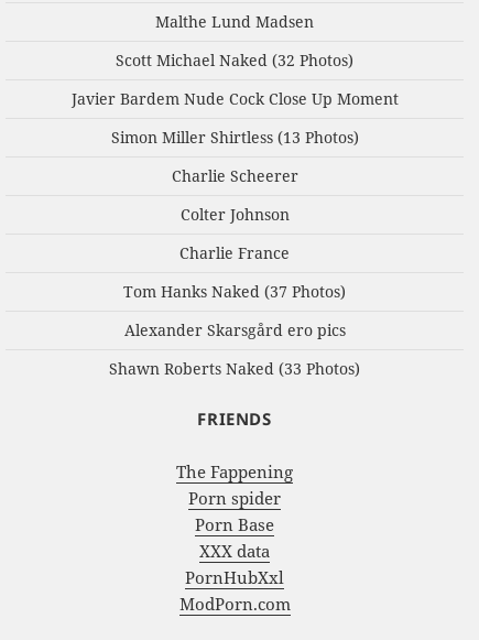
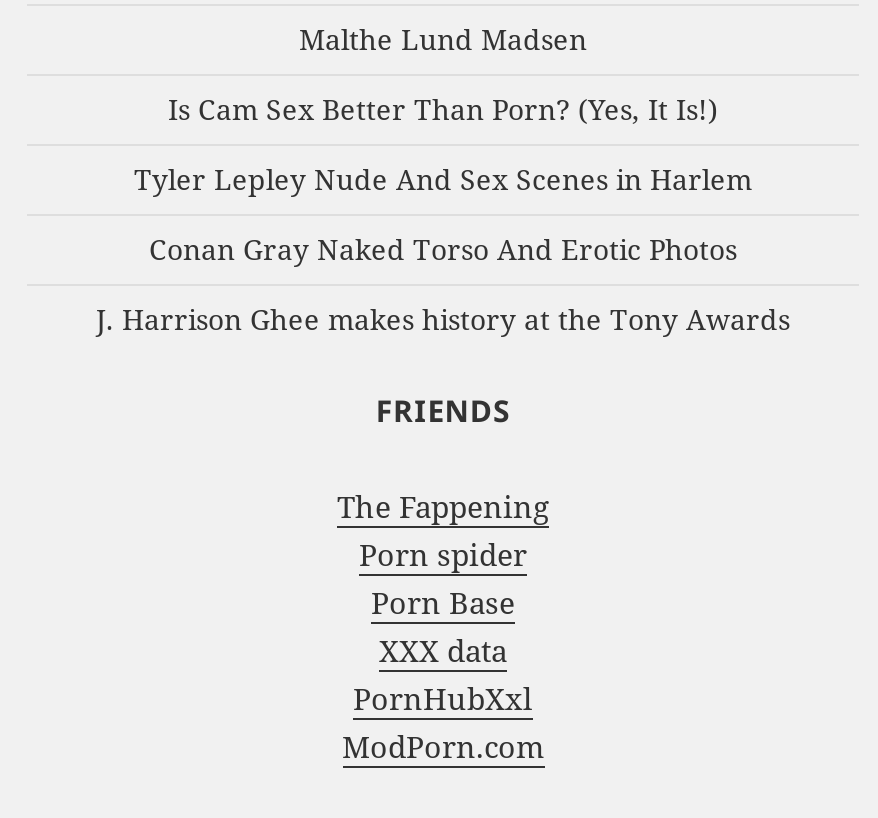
[71,50,398,379] Scott Michael Naked (32 Photos) | Javier Bardem Nude Cock Close Up Moment | Simon Miller Shirtless (13 Photos) | Charlie Scheerer | Colter Johnson | Charlie France | Tom Hanks Naked (37 Photos) | Alexander Skarsgård ero pics | Shawn Roberts Naked (33 Photos) -> [96,91,790,339] Is Cam Sex Better Than Porn? (Yes, It Is!) | Tyler Lepley Nude And Sex Scenes in Harlem | Conan Gray Naked Torso And Erotic Photos | J. Harrison Ghee makes history at the Tony Awards

